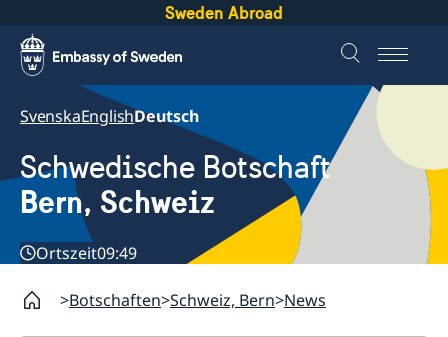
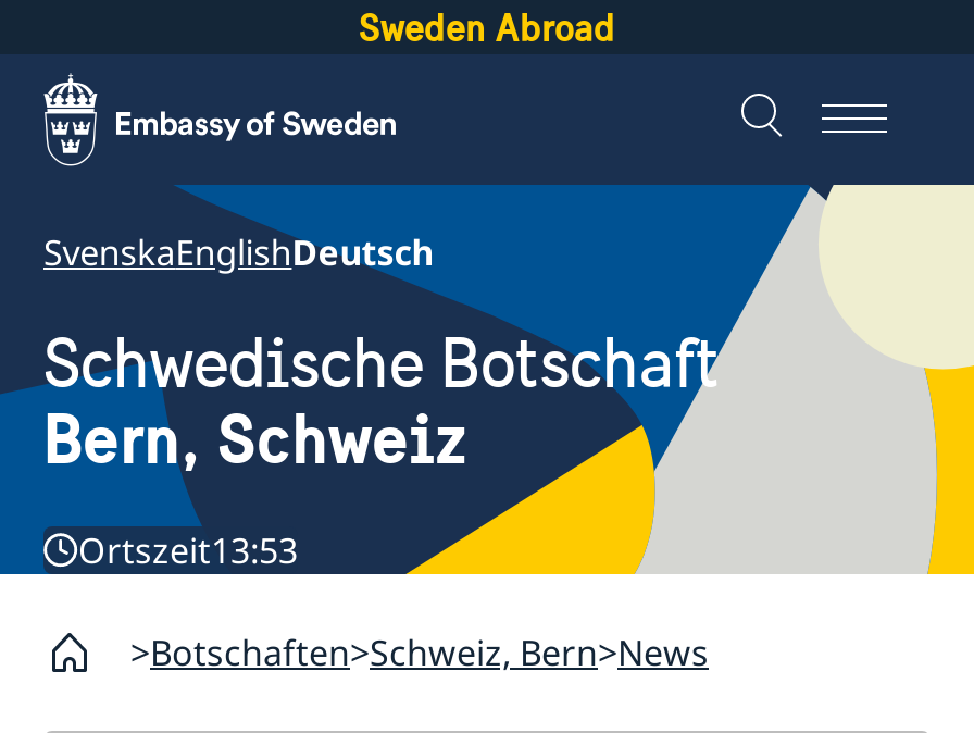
[36,242,137,264] Ortszeit09:49 -> [78,527,298,575] Ortszeit13:53

